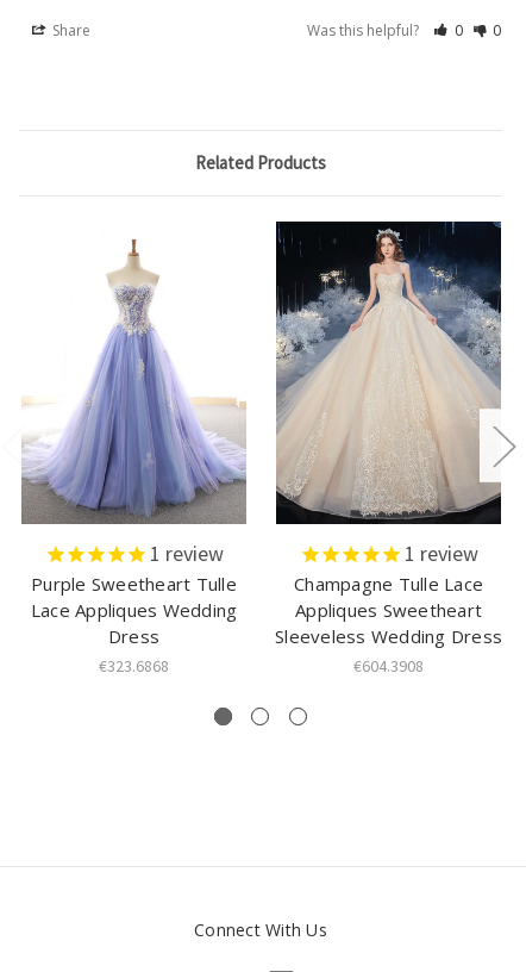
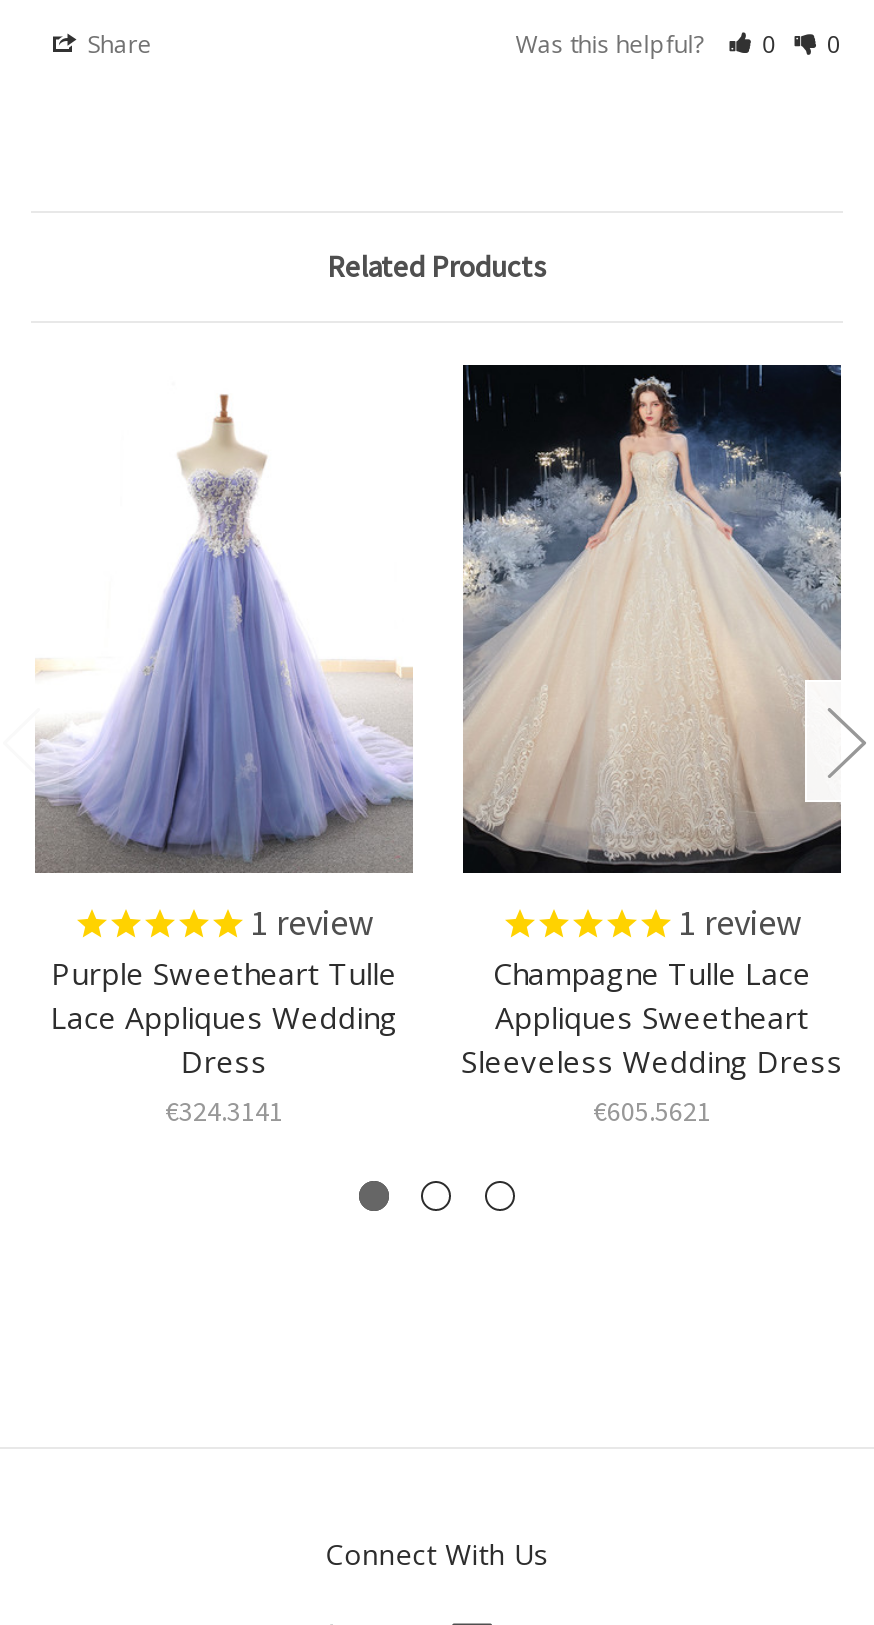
[99,656,169,677] €323.6868 -> [165,1094,283,1130] €324.3141
[353,656,424,677] €604.3908 -> [593,1094,711,1130] €605.5621

